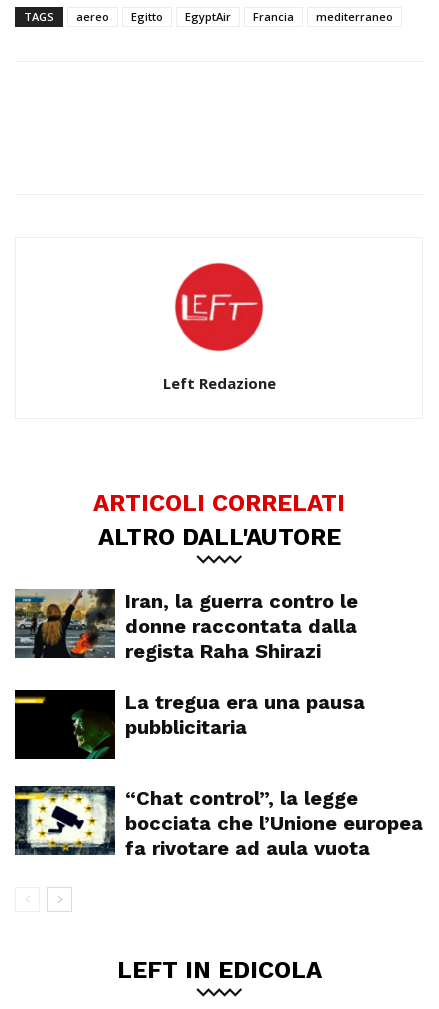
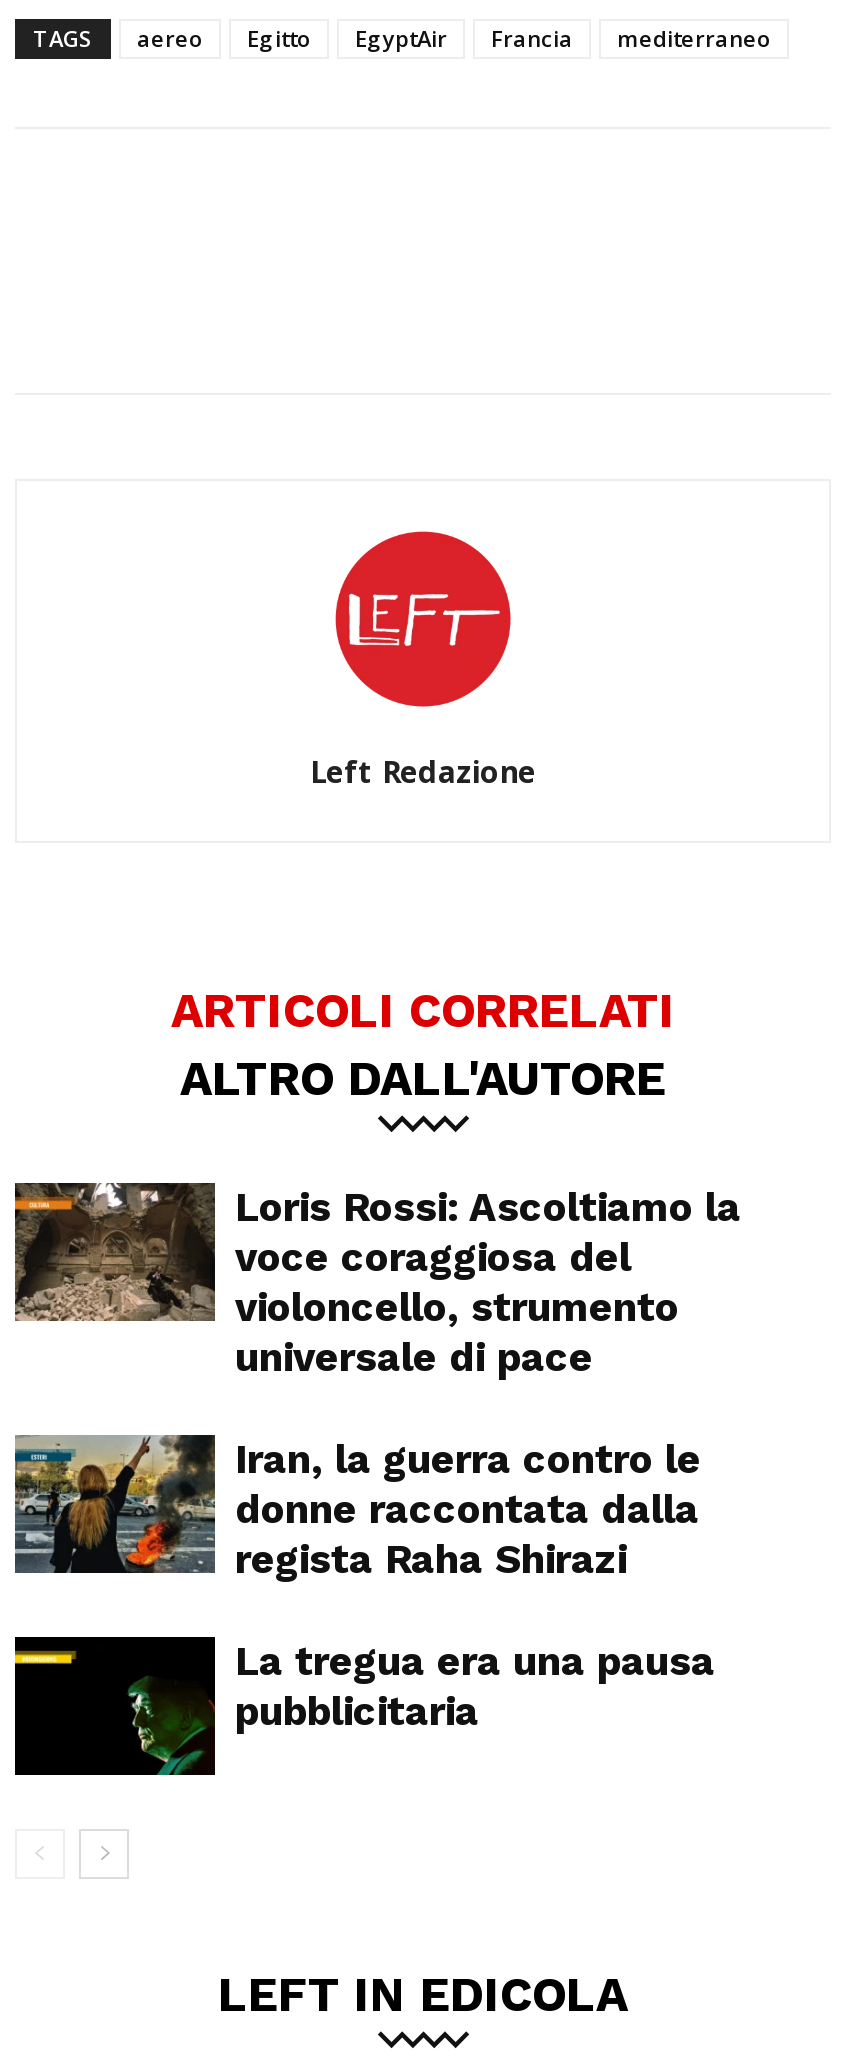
none -> [13,1183,741,1381] [image] | Loris Rossi: Ascoltiamo la | voce coraggiosa del | violoncello, strumento | universale di pace
moved [13,587,365,739] -> [11,1431,715,1735]: [image] | Iran, la guerra contro le | donne raccontata dalla | regista Raha Shirazi | La tregua era una pausa | pubblicitaria
[14,785,423,860] [image] | “Chat control”, la legge | bocciata che l’Unione europea | fa rivotare ad aula vuota -> none

